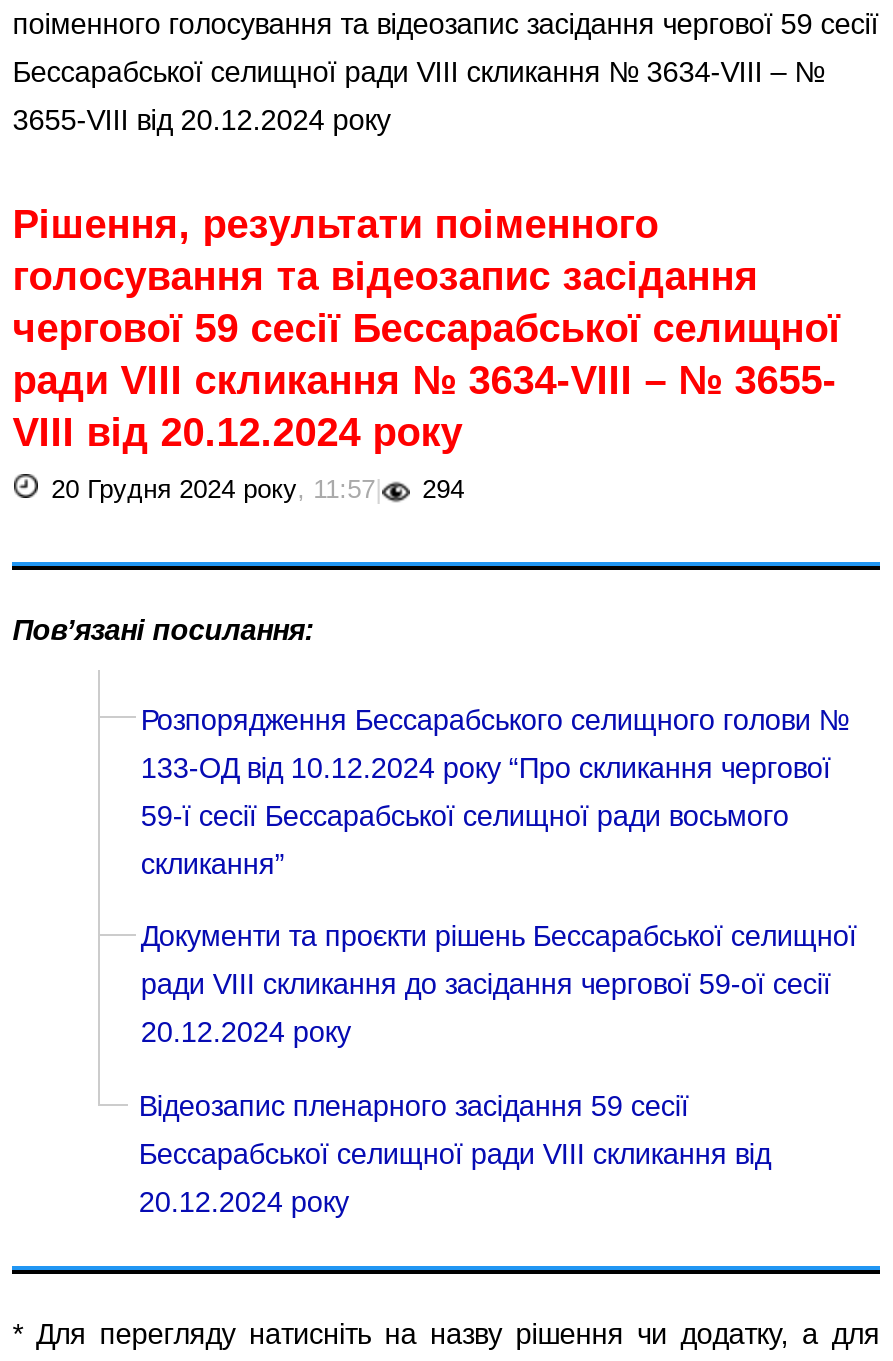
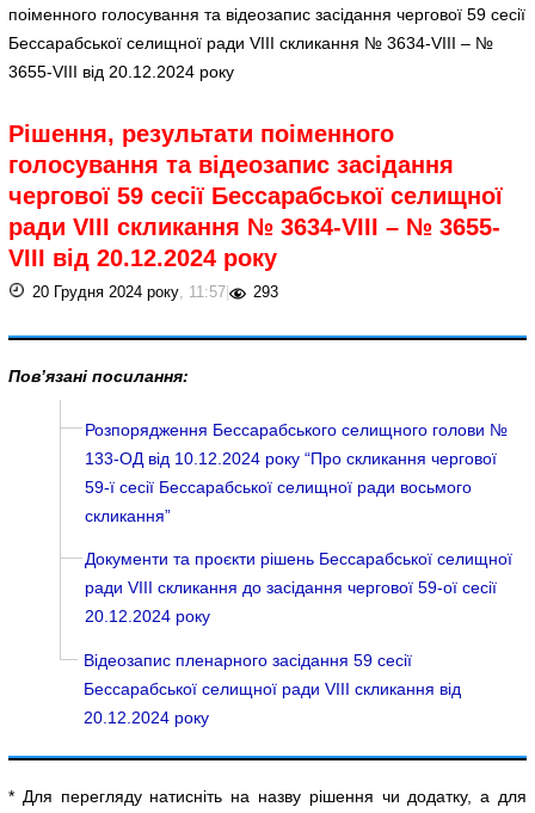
[422,475,464,505] 294 -> [253,283,278,301] 293

